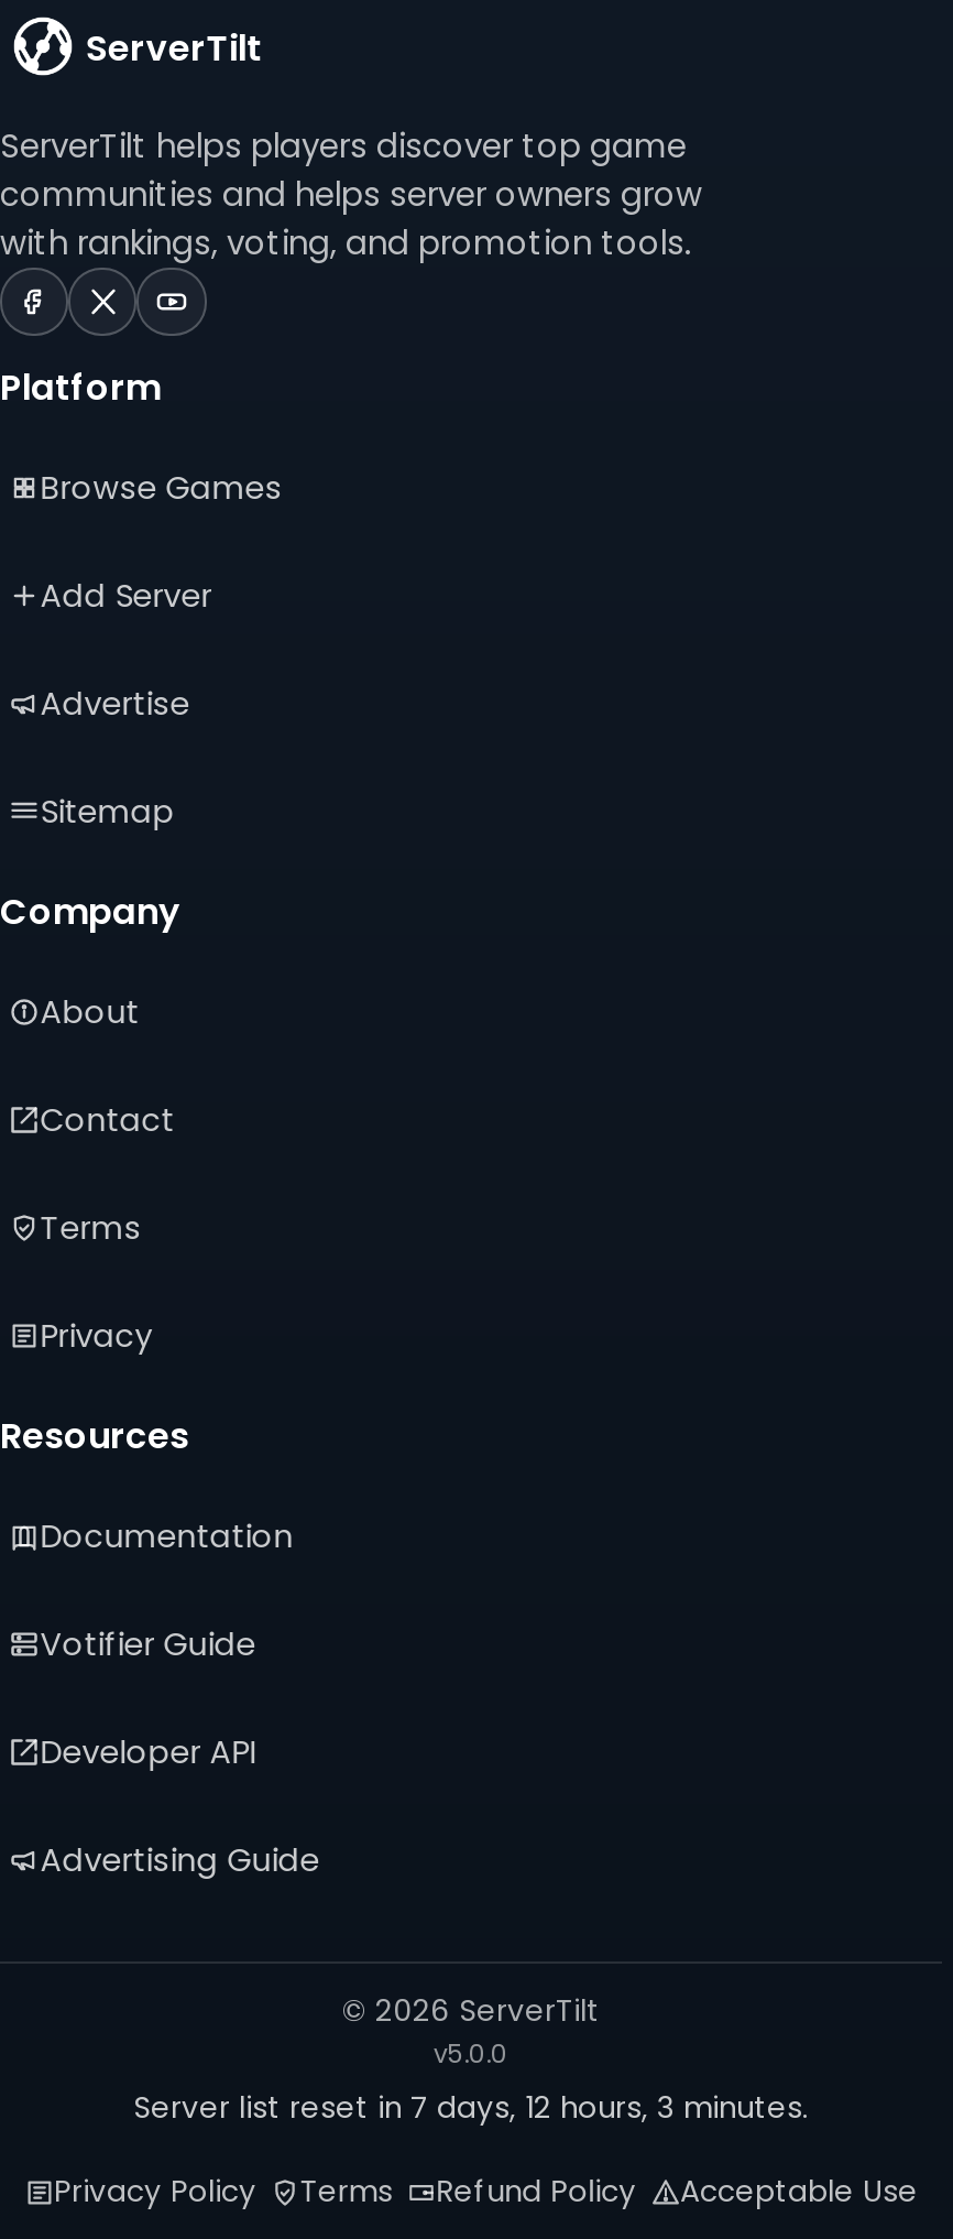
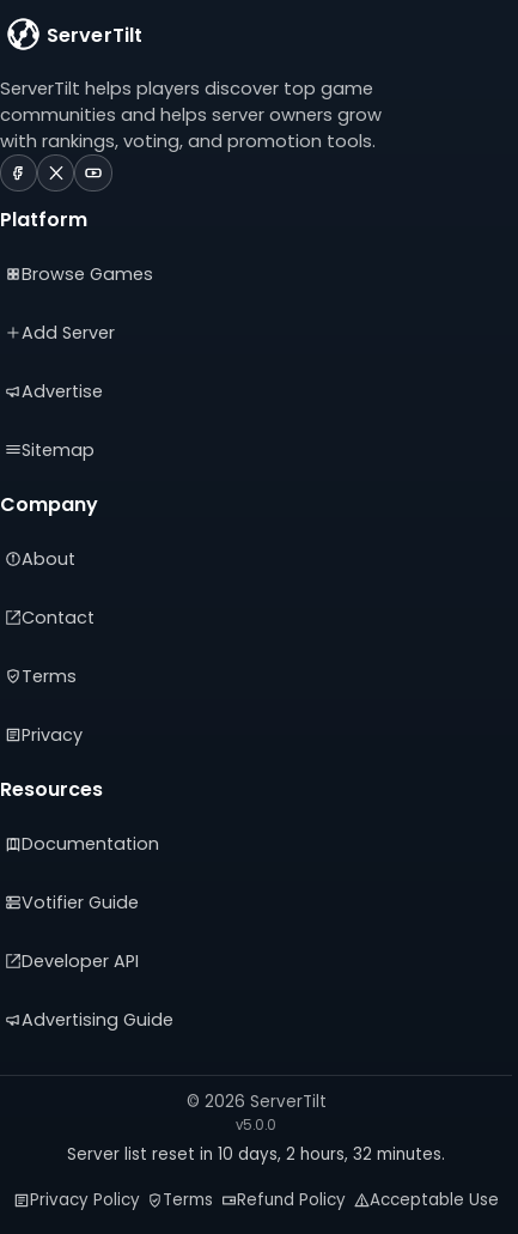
[133,2087,809,2129] Server list reset in 7 days, 12 hours, 3 minutes. -> [67,1143,445,1166] Server list reset in 10 days, 2 hours, 32 minutes.

